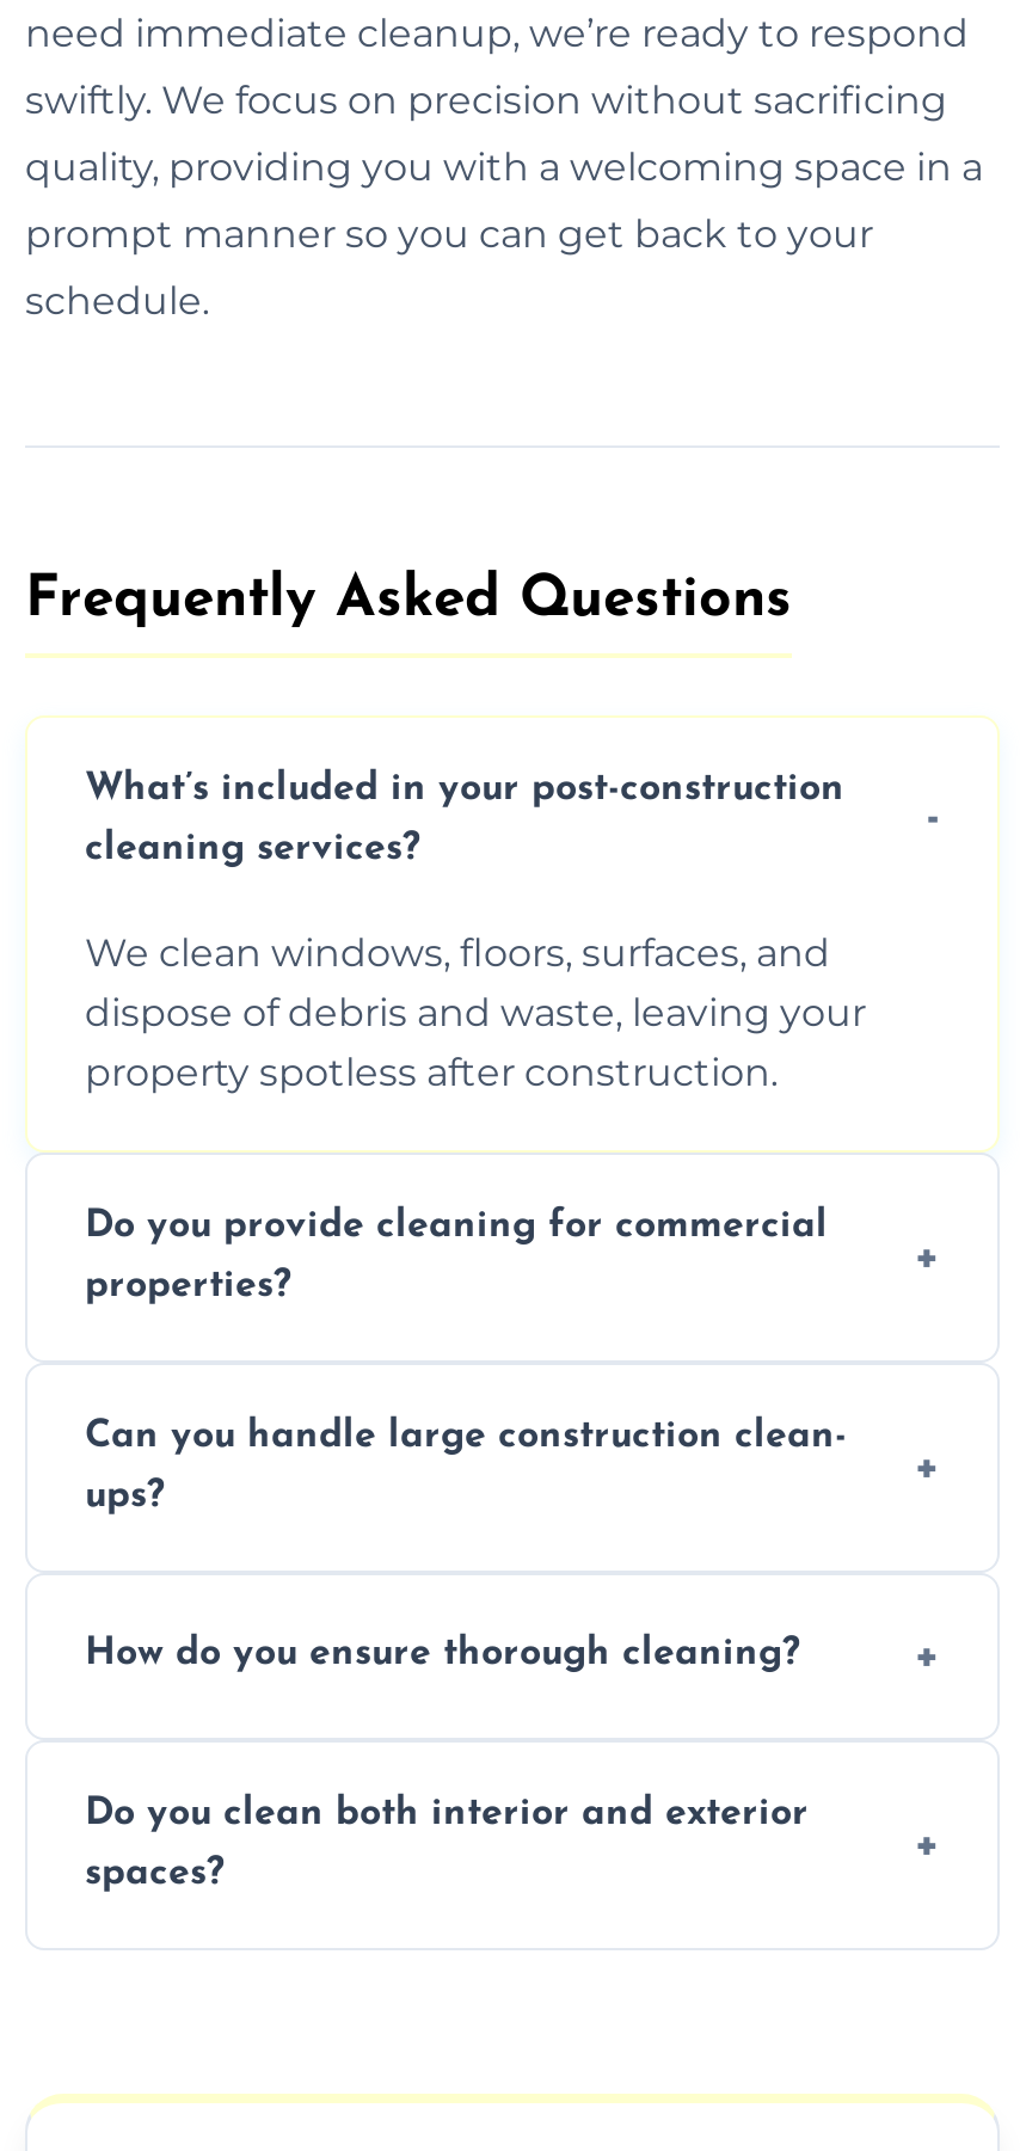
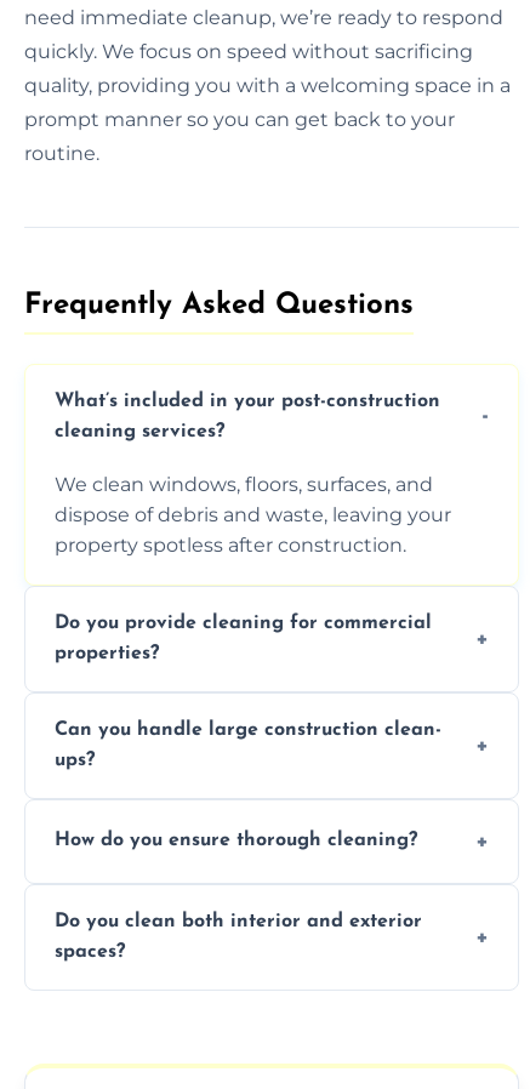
[25,77,947,122] swiftly. We focus on precision without sacrificing -> [24,40,473,63] quickly. We focus on speed without sacrificing
[25,278,209,323] schedule. -> [24,142,99,165] routine.

